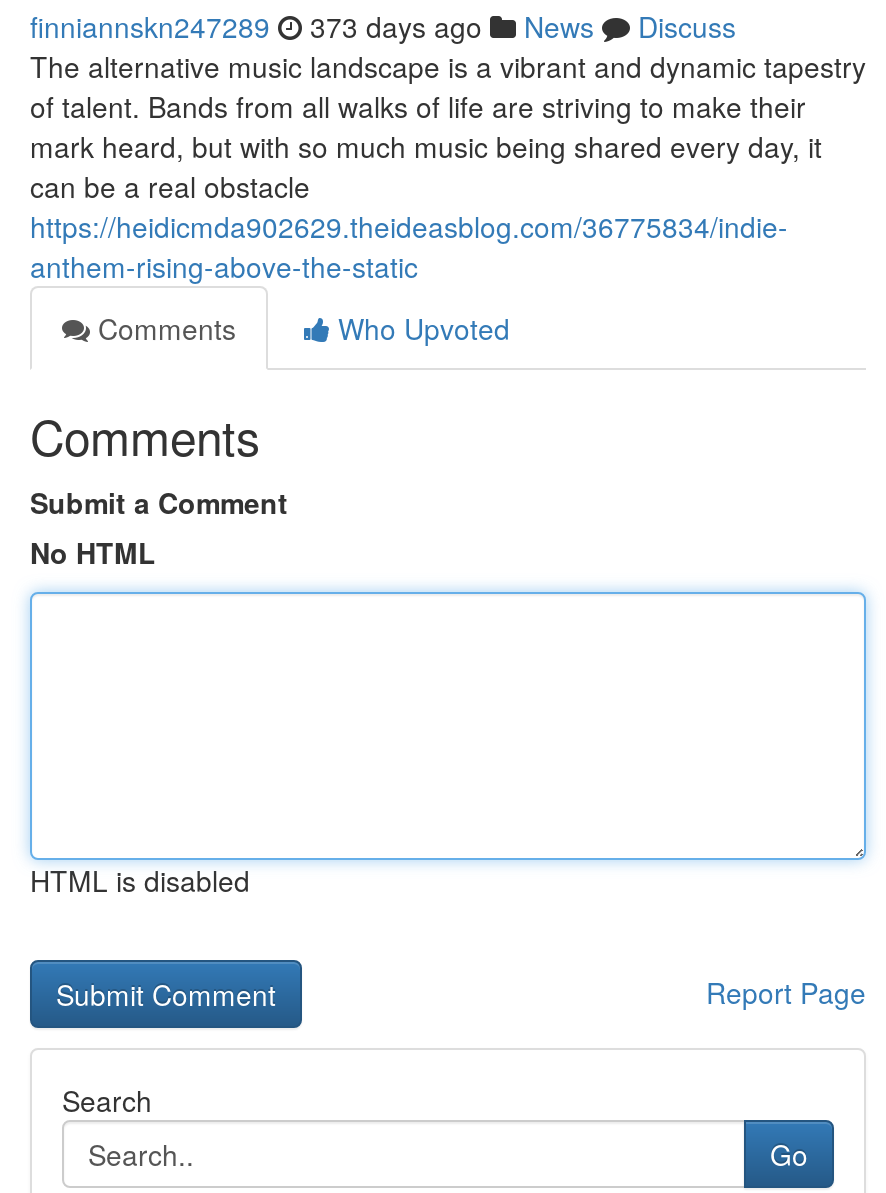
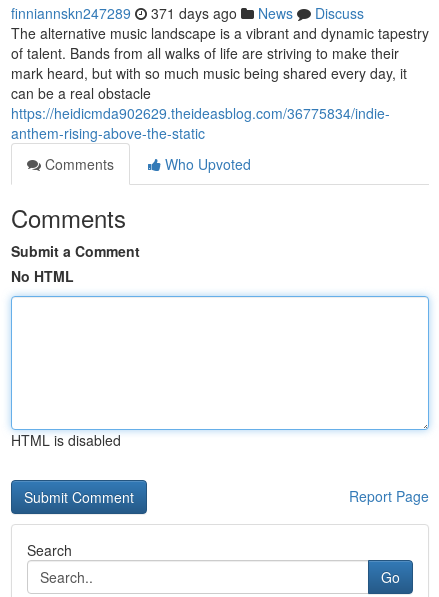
[30,6,736,46] finniannskn247289 373 days ago News Discuss -> [11,3,364,23] finniannskn247289 371 days ago News Discuss

